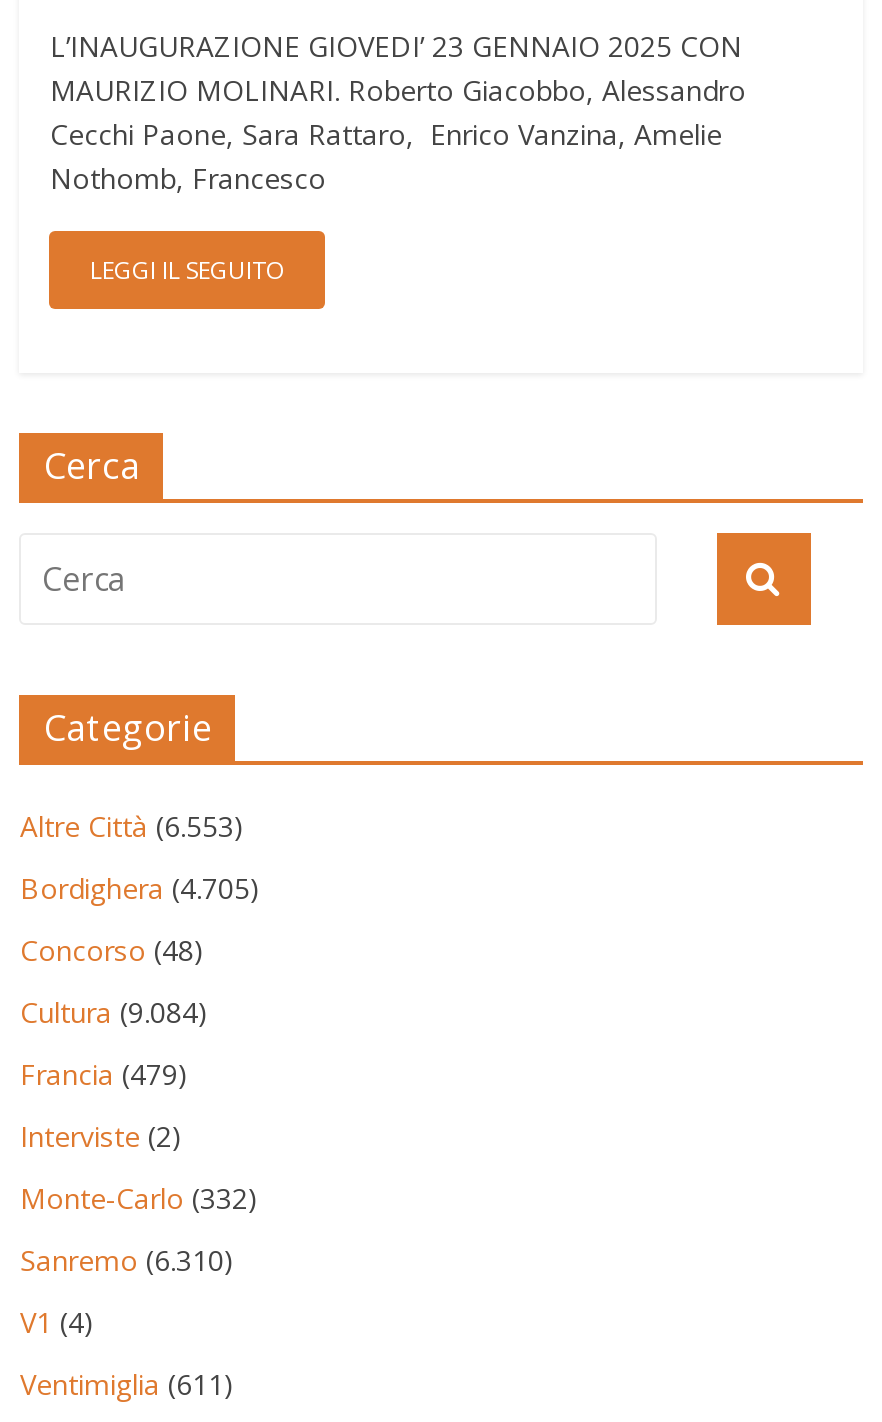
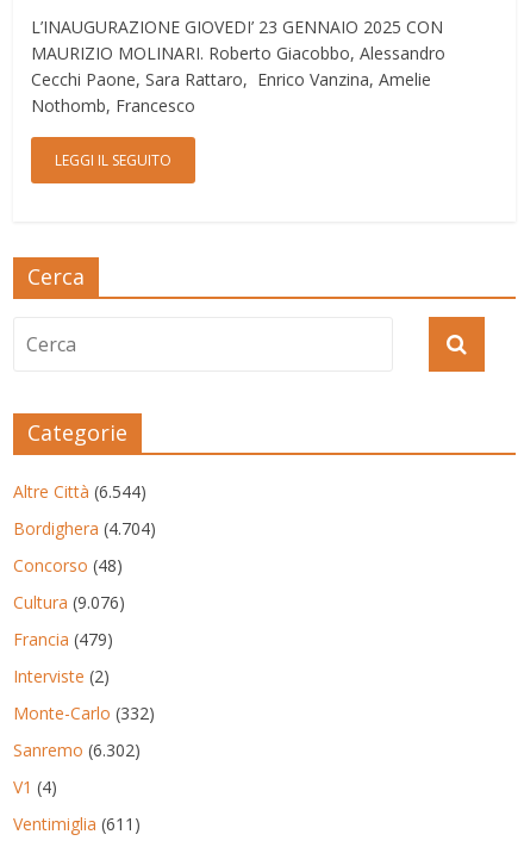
[20,806,244,844] Altre Città (6.553) -> [14,479,147,502] Altre Città (6.544)
[20,868,260,906] Bordighera (4.705) -> [14,516,156,539] Bordighera (4.704)
[20,992,208,1030] Cultura (9.084) -> [14,590,126,613] Cultura (9.076)
[20,1240,234,1278] Sanremo (6.310) -> [14,738,141,761] Sanremo (6.302)

